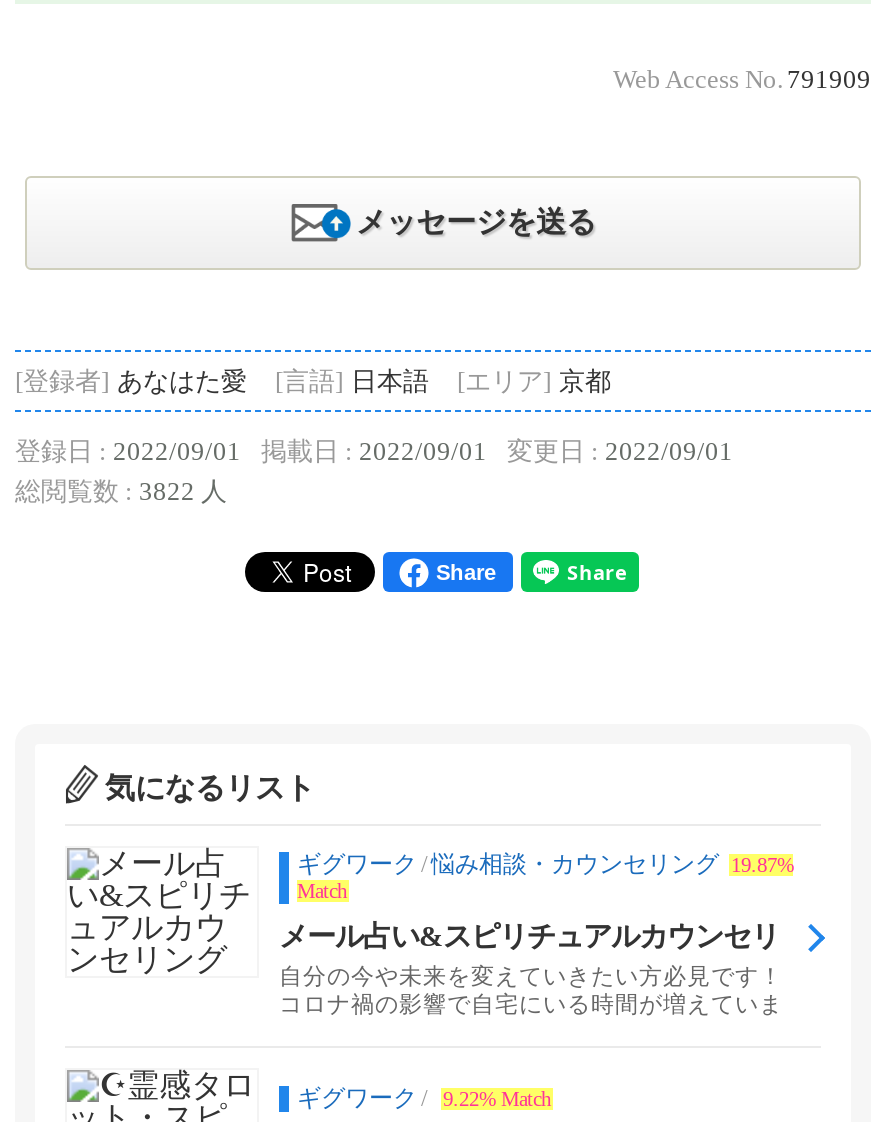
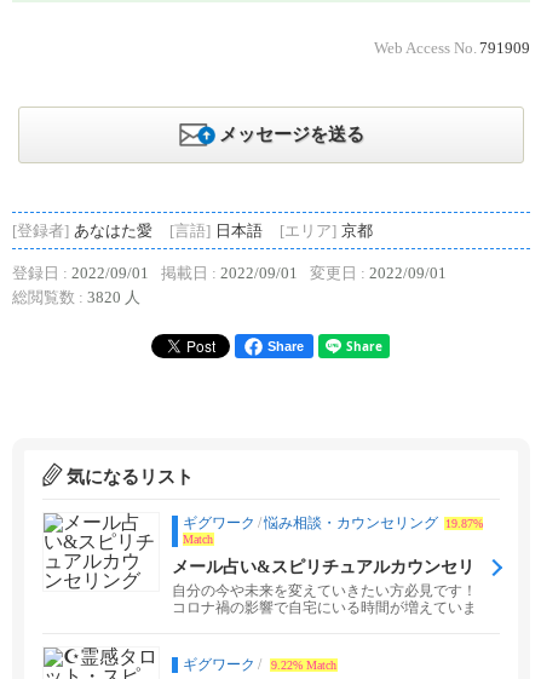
[15,479,227,507] 総閲覧数 : 3822 人 -> [12,290,140,307] 総閲覧数 : 3820 人

